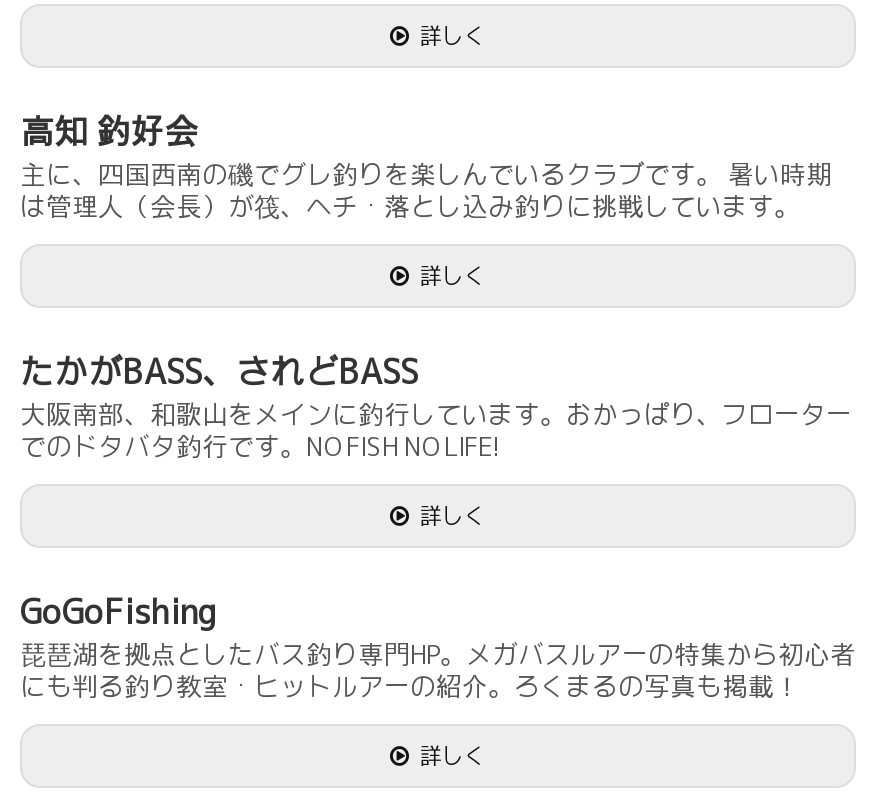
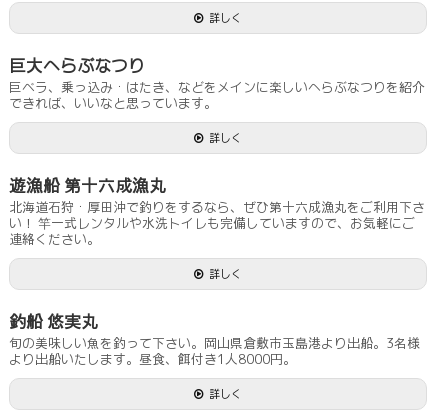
[20,112,832,222] 高知 釣好会 | 主に、四国西南の磯でグレ釣りを楽しんでいるクラブです。 暑い時期 | は管理人（会長）が筏、ヘチ・落とし込み釣りに挑戦しています。 -> [9,56,425,111] 巨大へらぶなつり | 巨ベラ、乗っ込み・はたき、などをメインに楽しいへらぶなつりを紹介 | できれば、いいなと思っています。
[20,352,852,462] たかがBASS、されどBASS | 大阪南部、和歌山をメインに釣行しています。おかっぱり、フローター | でのドタバタ釣行です。NO FISH NO LIFE! -> [9,176,425,247] 遊漁船 第十六成漁丸 | 北海道石狩・厚田沖で釣りをするなら、ぜひ第十六成漁丸をご利用下さ | い！ 竿一式レンタルや水洗トイレも完備していますので、お気軽にご | 連絡ください。
[20,592,856,702] GoGoFishing | 琵琶湖を拠点としたバス釣り専門HP。メガバスルアーの特集から初心者 | にも判る釣り教室・ヒットルアーの紹介。ろくまるの写真も掲載！ -> [9,312,420,367] 釣船 悠実丸 | 旬の美味しい魚を釣って下さい。岡山県倉敷市玉島港より出船。3名様 | より出船いたします。昼食、餌付き1人8000円。

